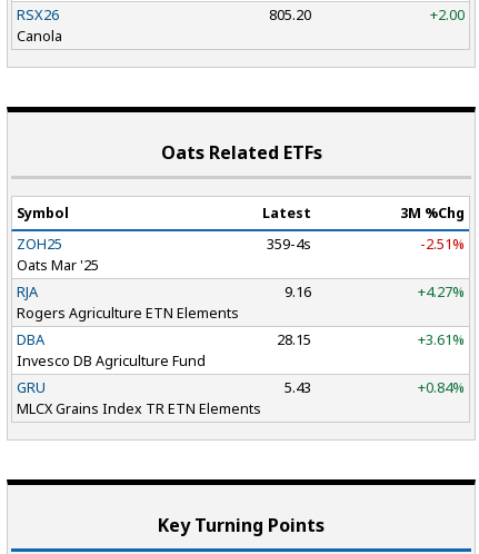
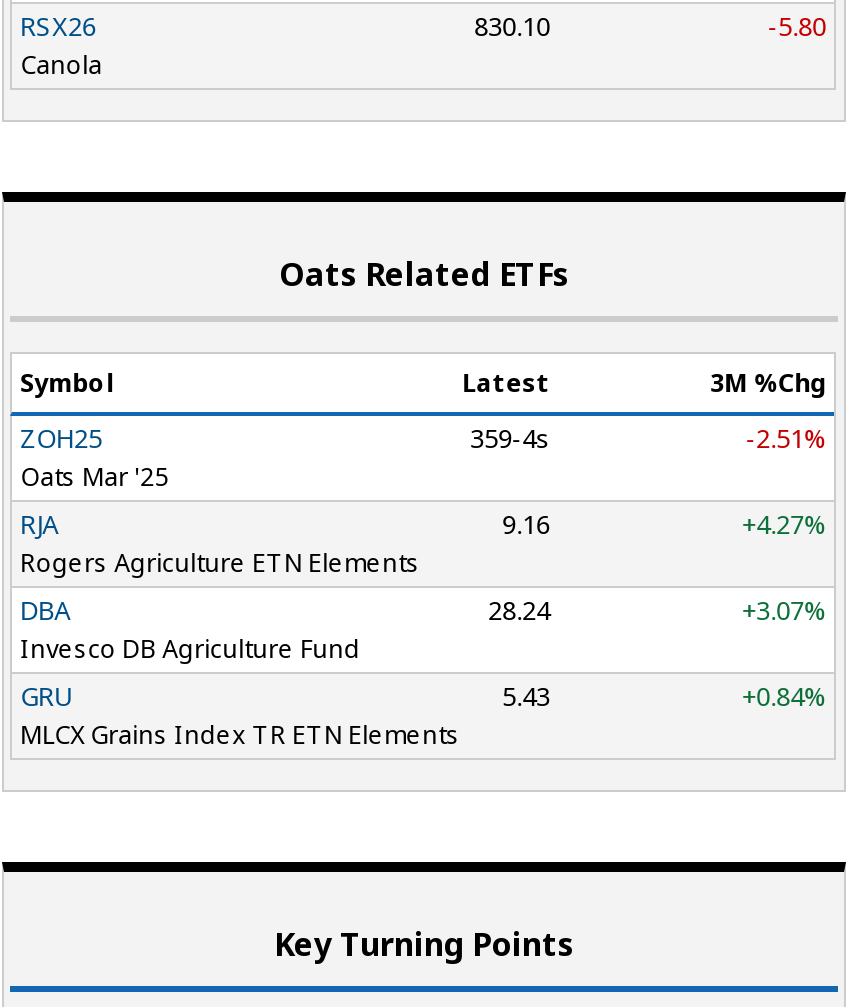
[269,5,311,25] 805.20 -> [474,9,550,45] 830.10
[430,5,465,25] +2.00 -> [768,9,826,45] -5.80
[277,330,311,350] 28.15 -> [488,593,550,629] 28.24
[418,330,465,350] +3.61% -> [742,593,826,629] +3.07%

